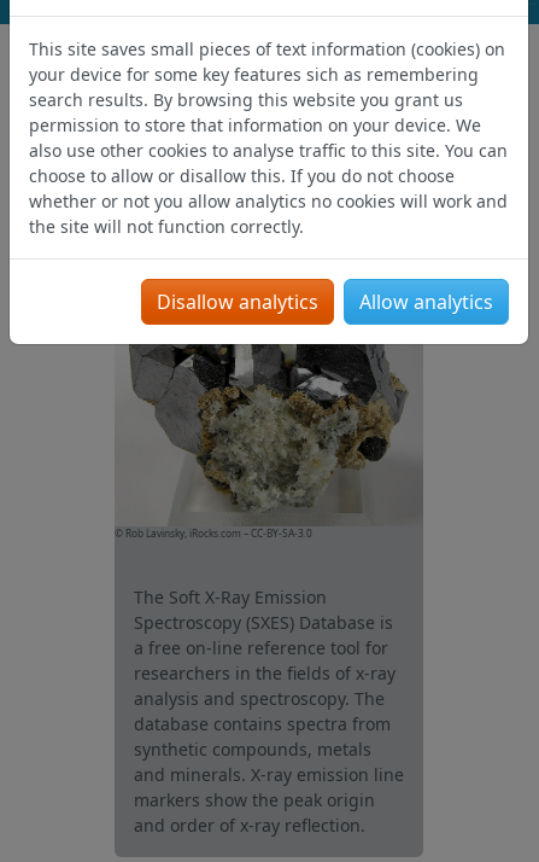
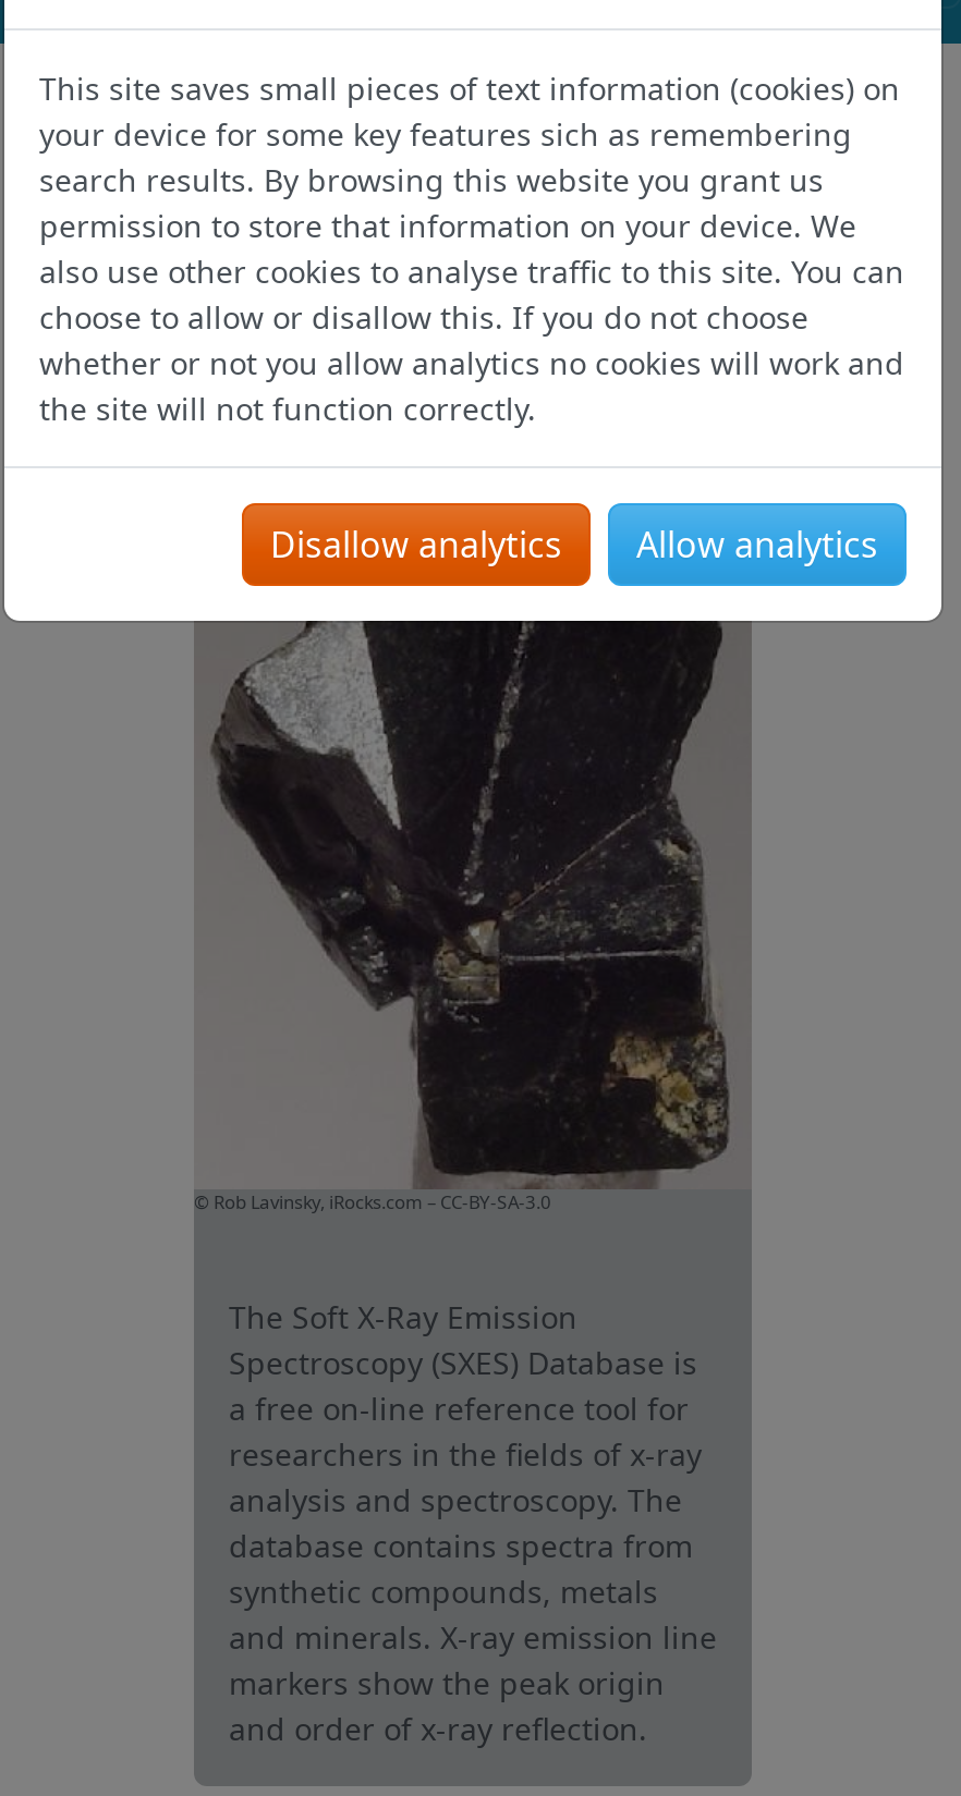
[131,344,406,519] [image] -> [209,621,728,1178] [image]

